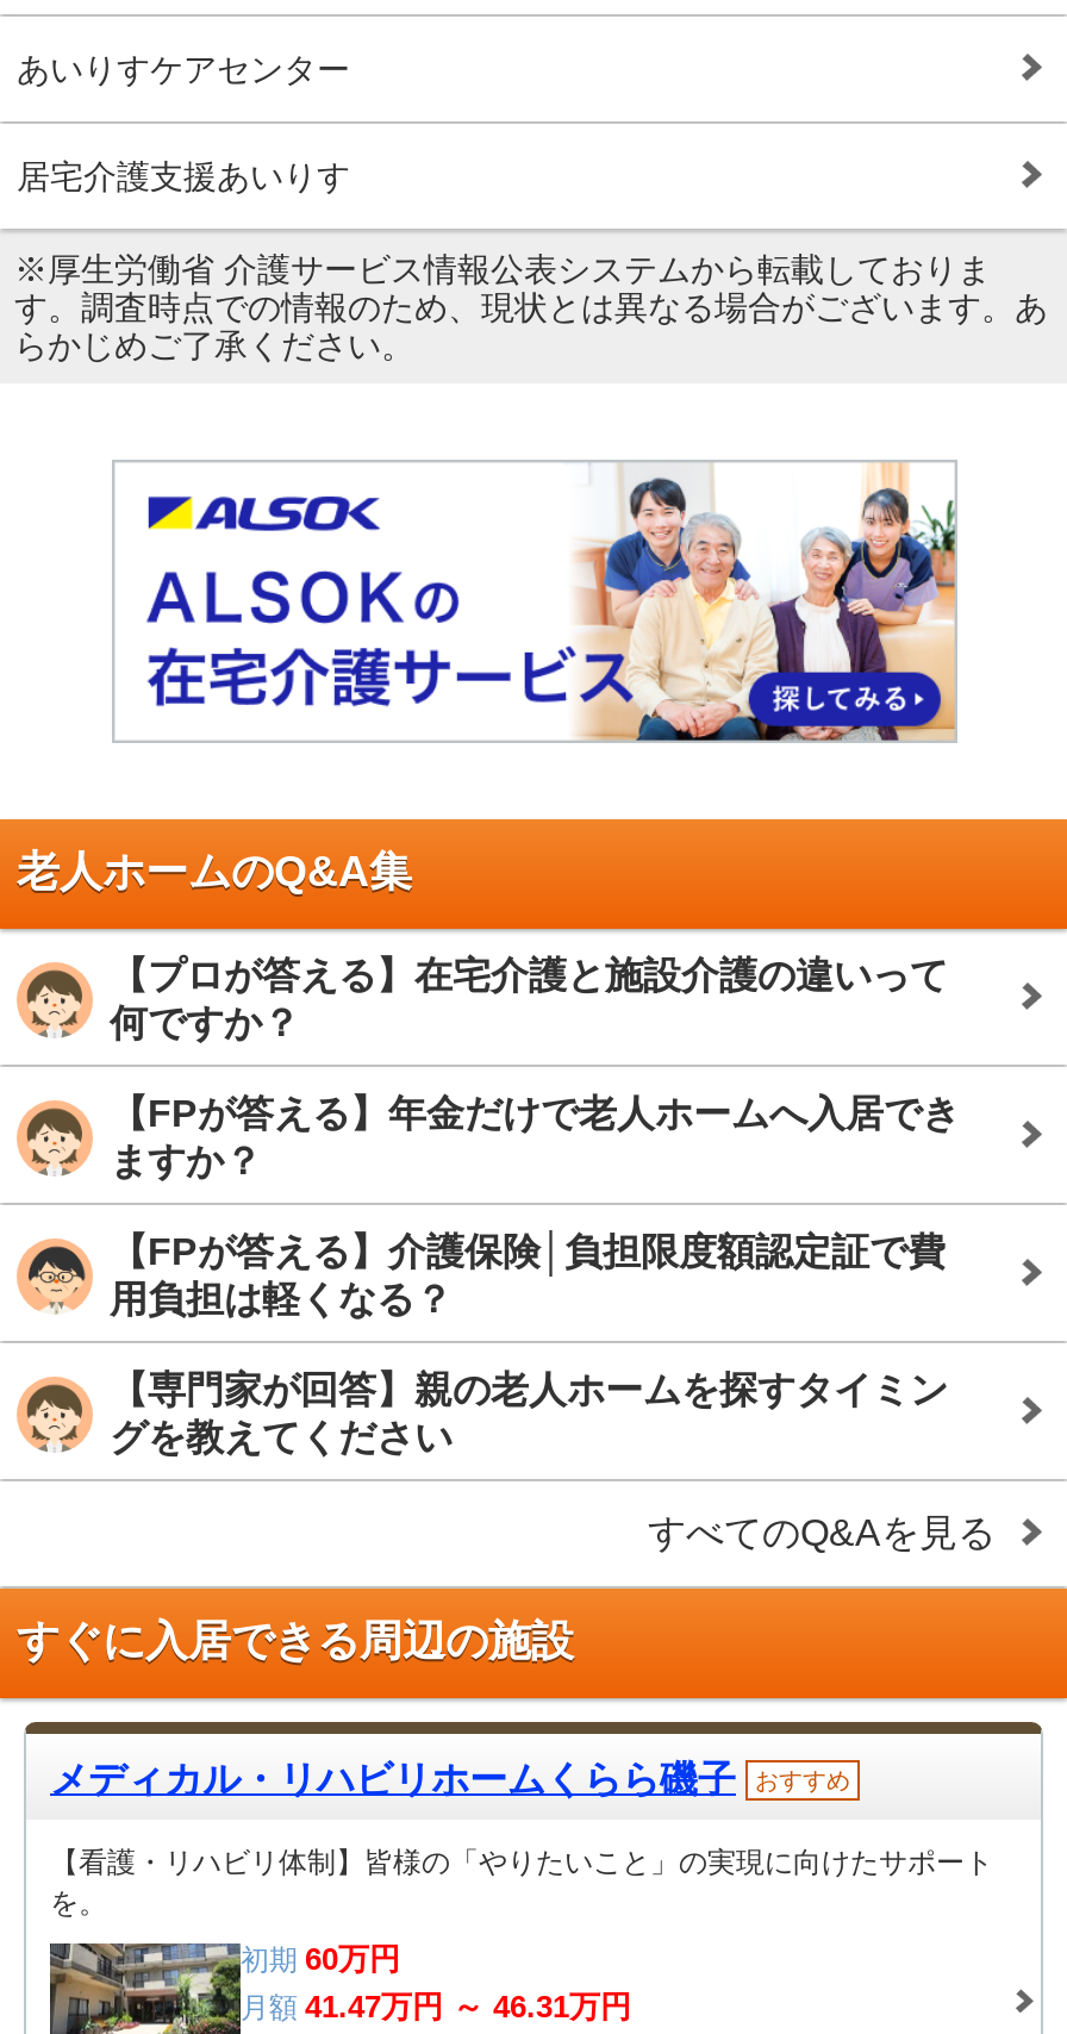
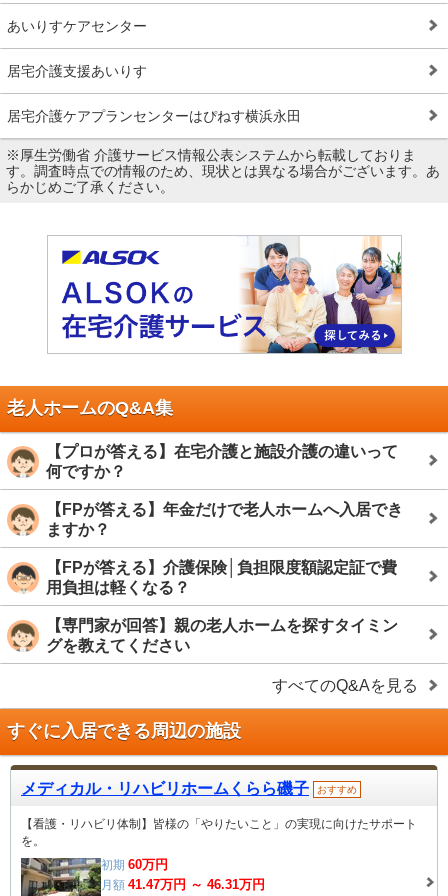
none -> [7,108,301,124] 居宅介護ケアプランセンターはぴねす横浜永田

